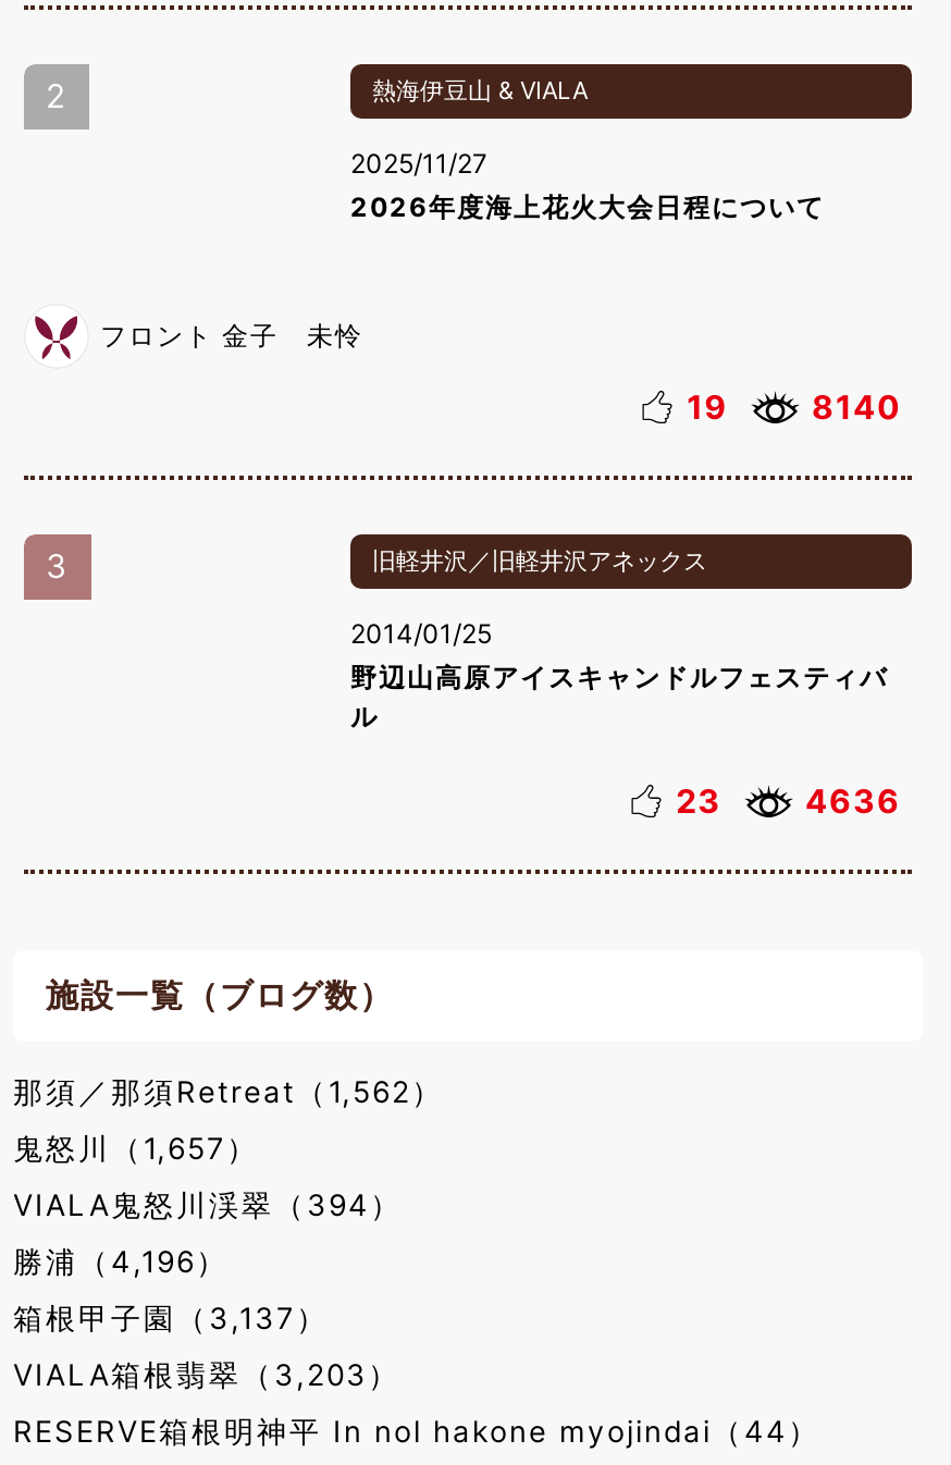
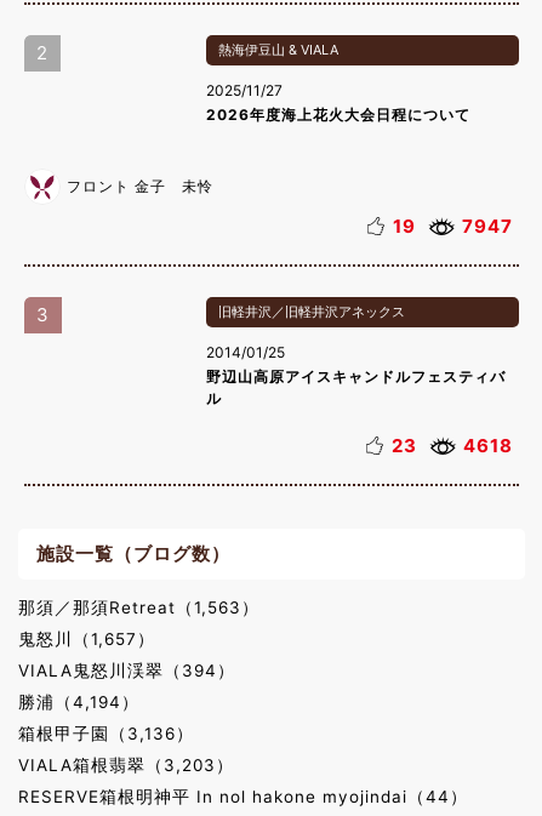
[812,387,901,428] 8140 -> [462,215,513,238] 7947
[805,781,901,822] 4636 -> [463,434,513,457] 4618
[13,1075,444,1110] 那須／那須Retreat（1,562） -> [18,598,259,617] 那須／那須Retreat（1,563）
[13,1244,229,1279] 勝浦（4,196） -> [18,693,139,712] 勝浦（4,194）
[13,1301,329,1336] 箱根甲子園（3,137） -> [18,724,194,743] 箱根甲子園（3,136）

